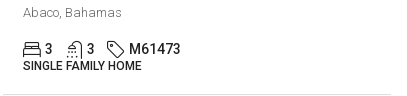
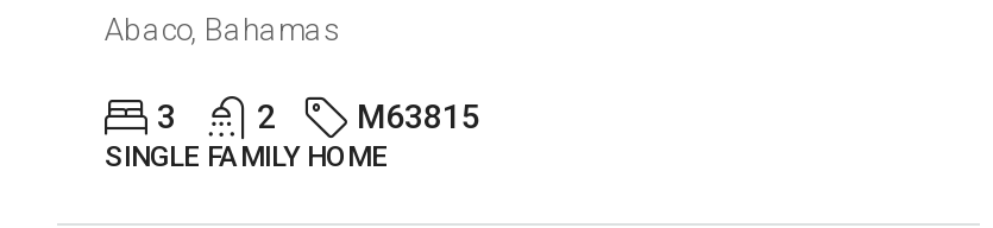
[87,41,181,57] 3 | M61473 -> [257,97,480,135] 2 | M63815

